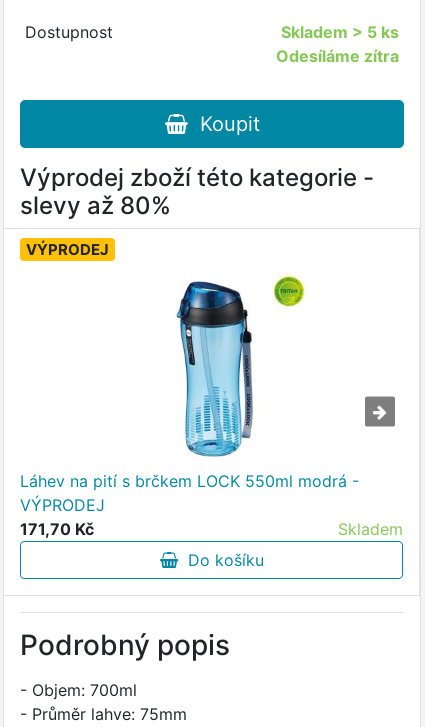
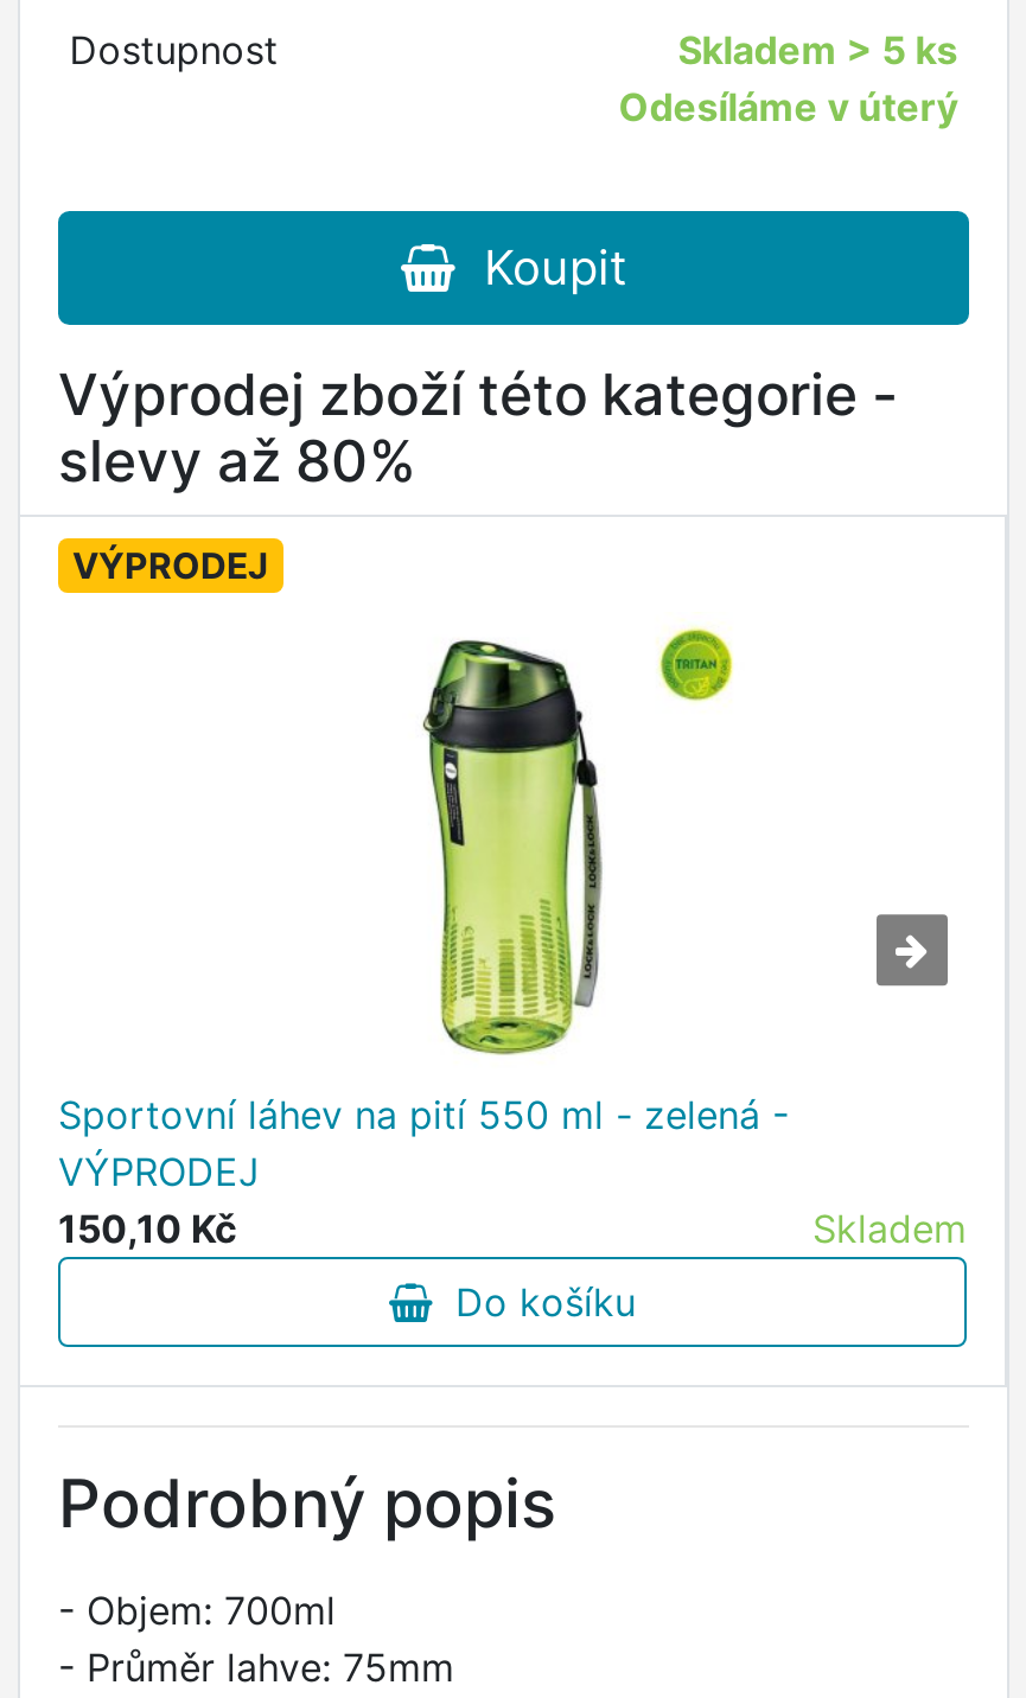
[276,46,399,66] Odesíláme zítra -> [618,83,958,131] Odesíláme v úterý
[20,281,359,491] [image] | Láhev na pití s brčkem LOCK 550ml modrá - -> [58,640,789,1139] [image] | Sportovní láhev na pití 550 ml - zelená -
[20,519,94,539] 171,70 Kč -> [58,1205,236,1252] 150,10 Kč

